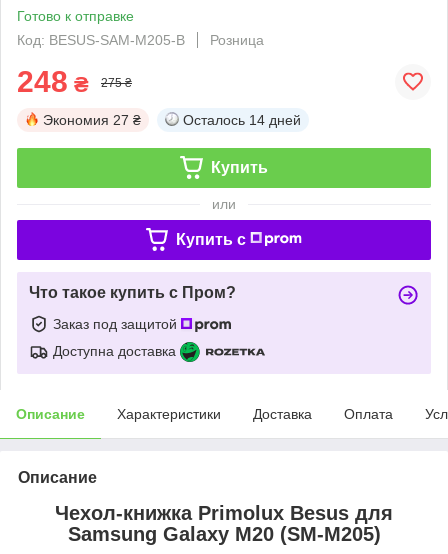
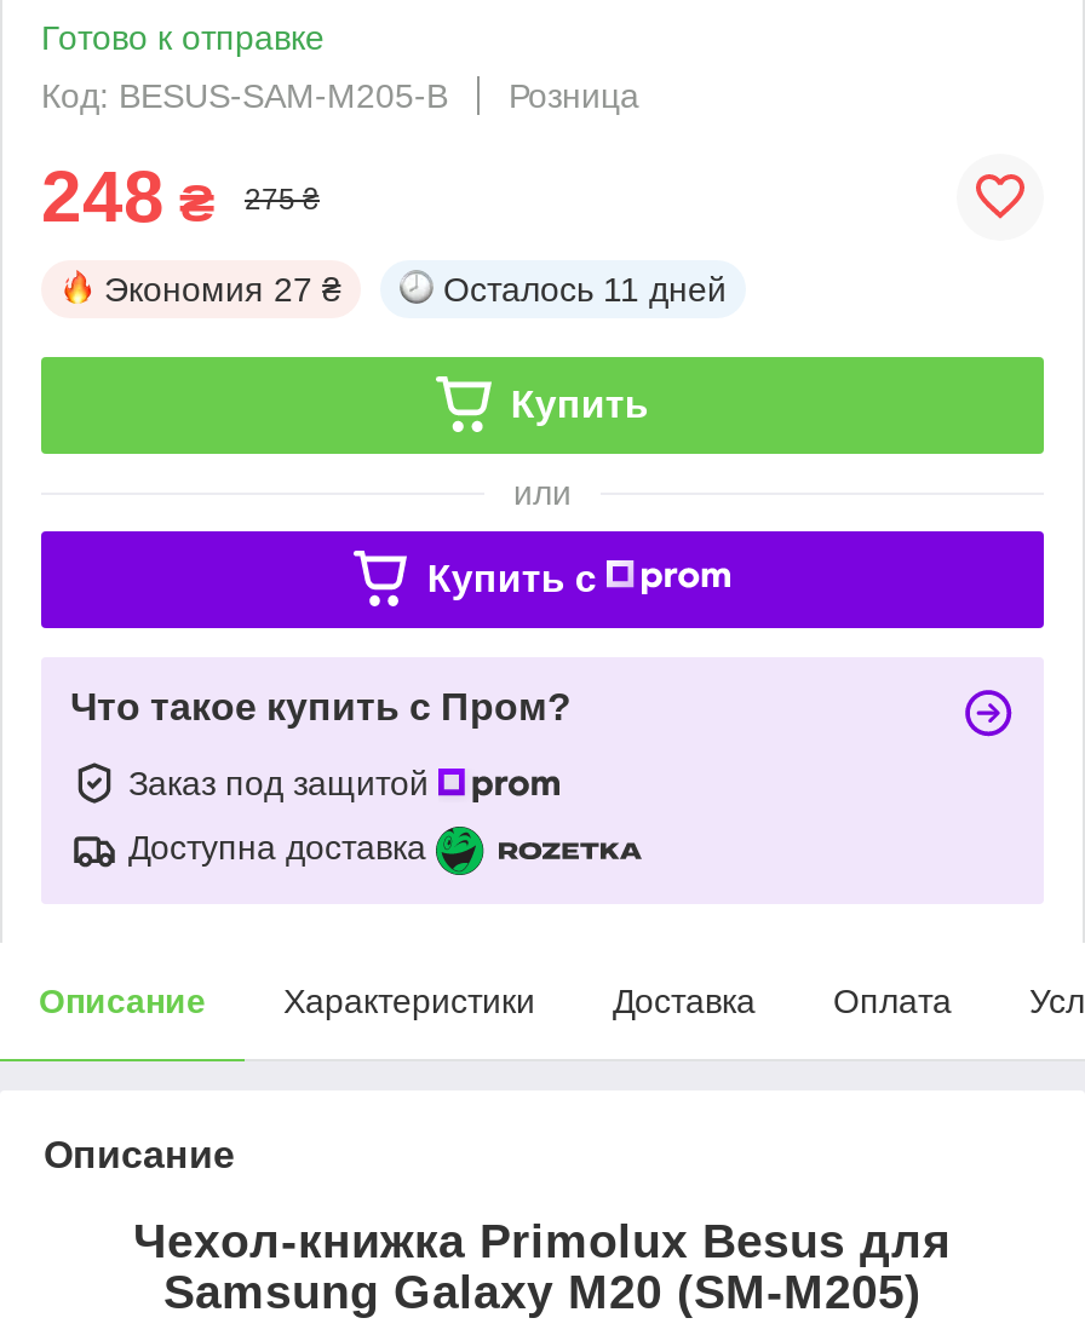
[183,112,301,128] Осталось 14 дней -> [443,269,727,308] Осталось 11 дней

